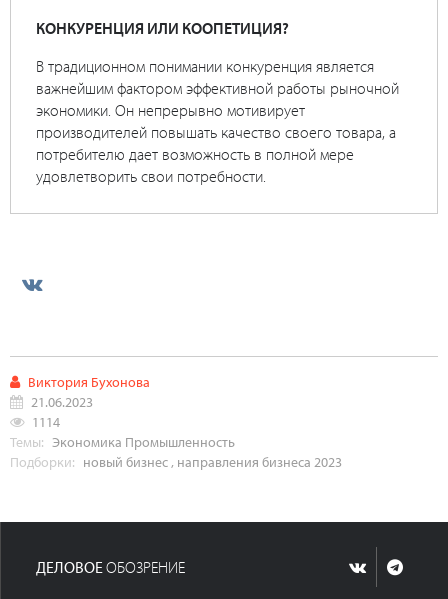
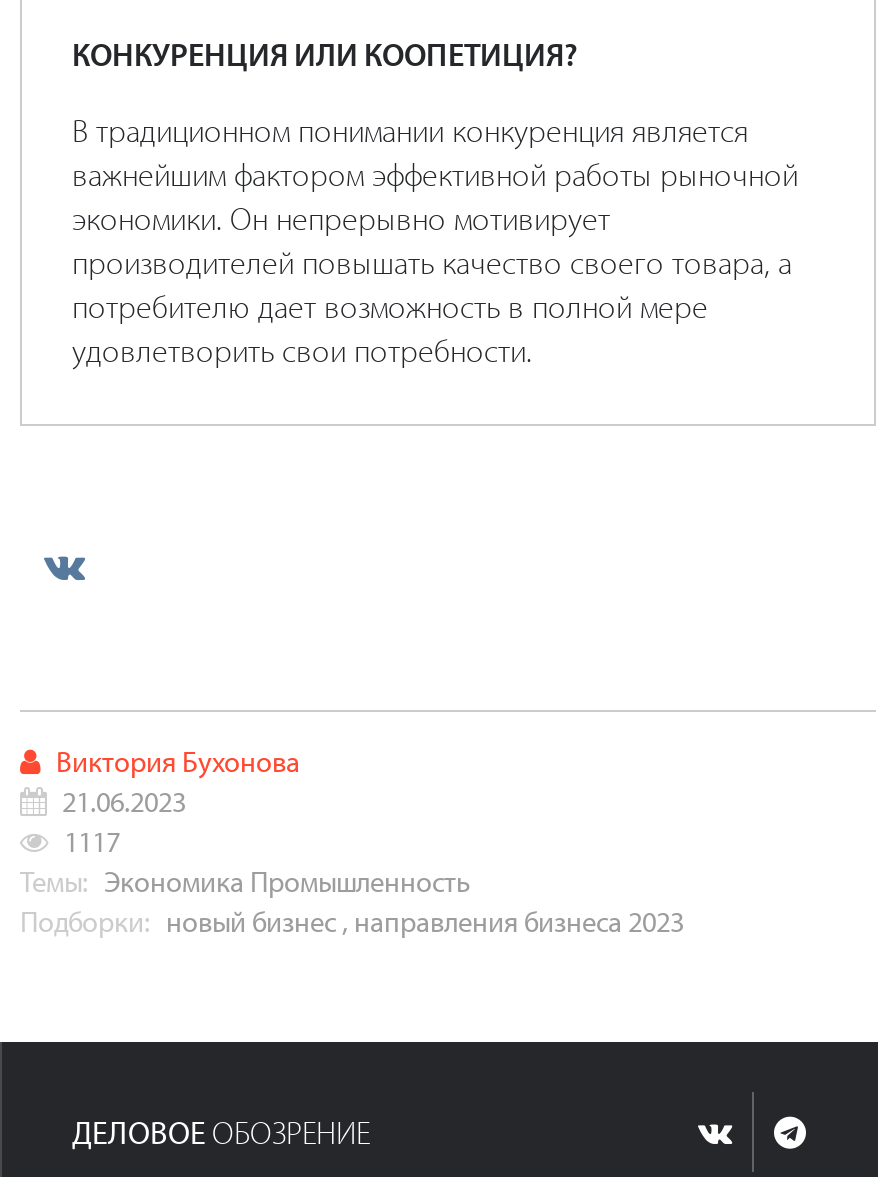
[29,412,60,431] 1114 -> [58,821,120,859] 1117

